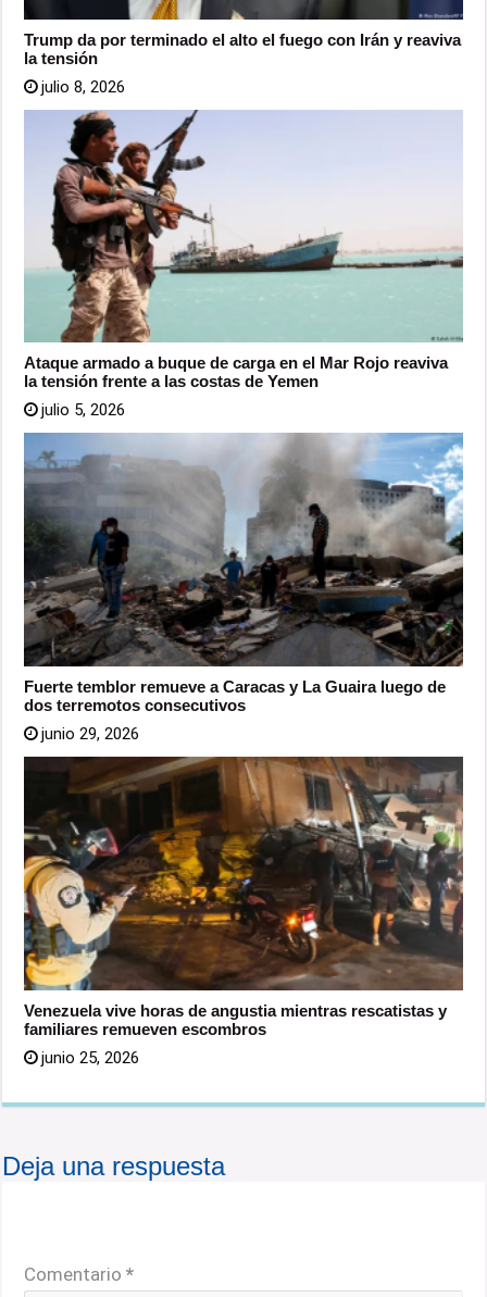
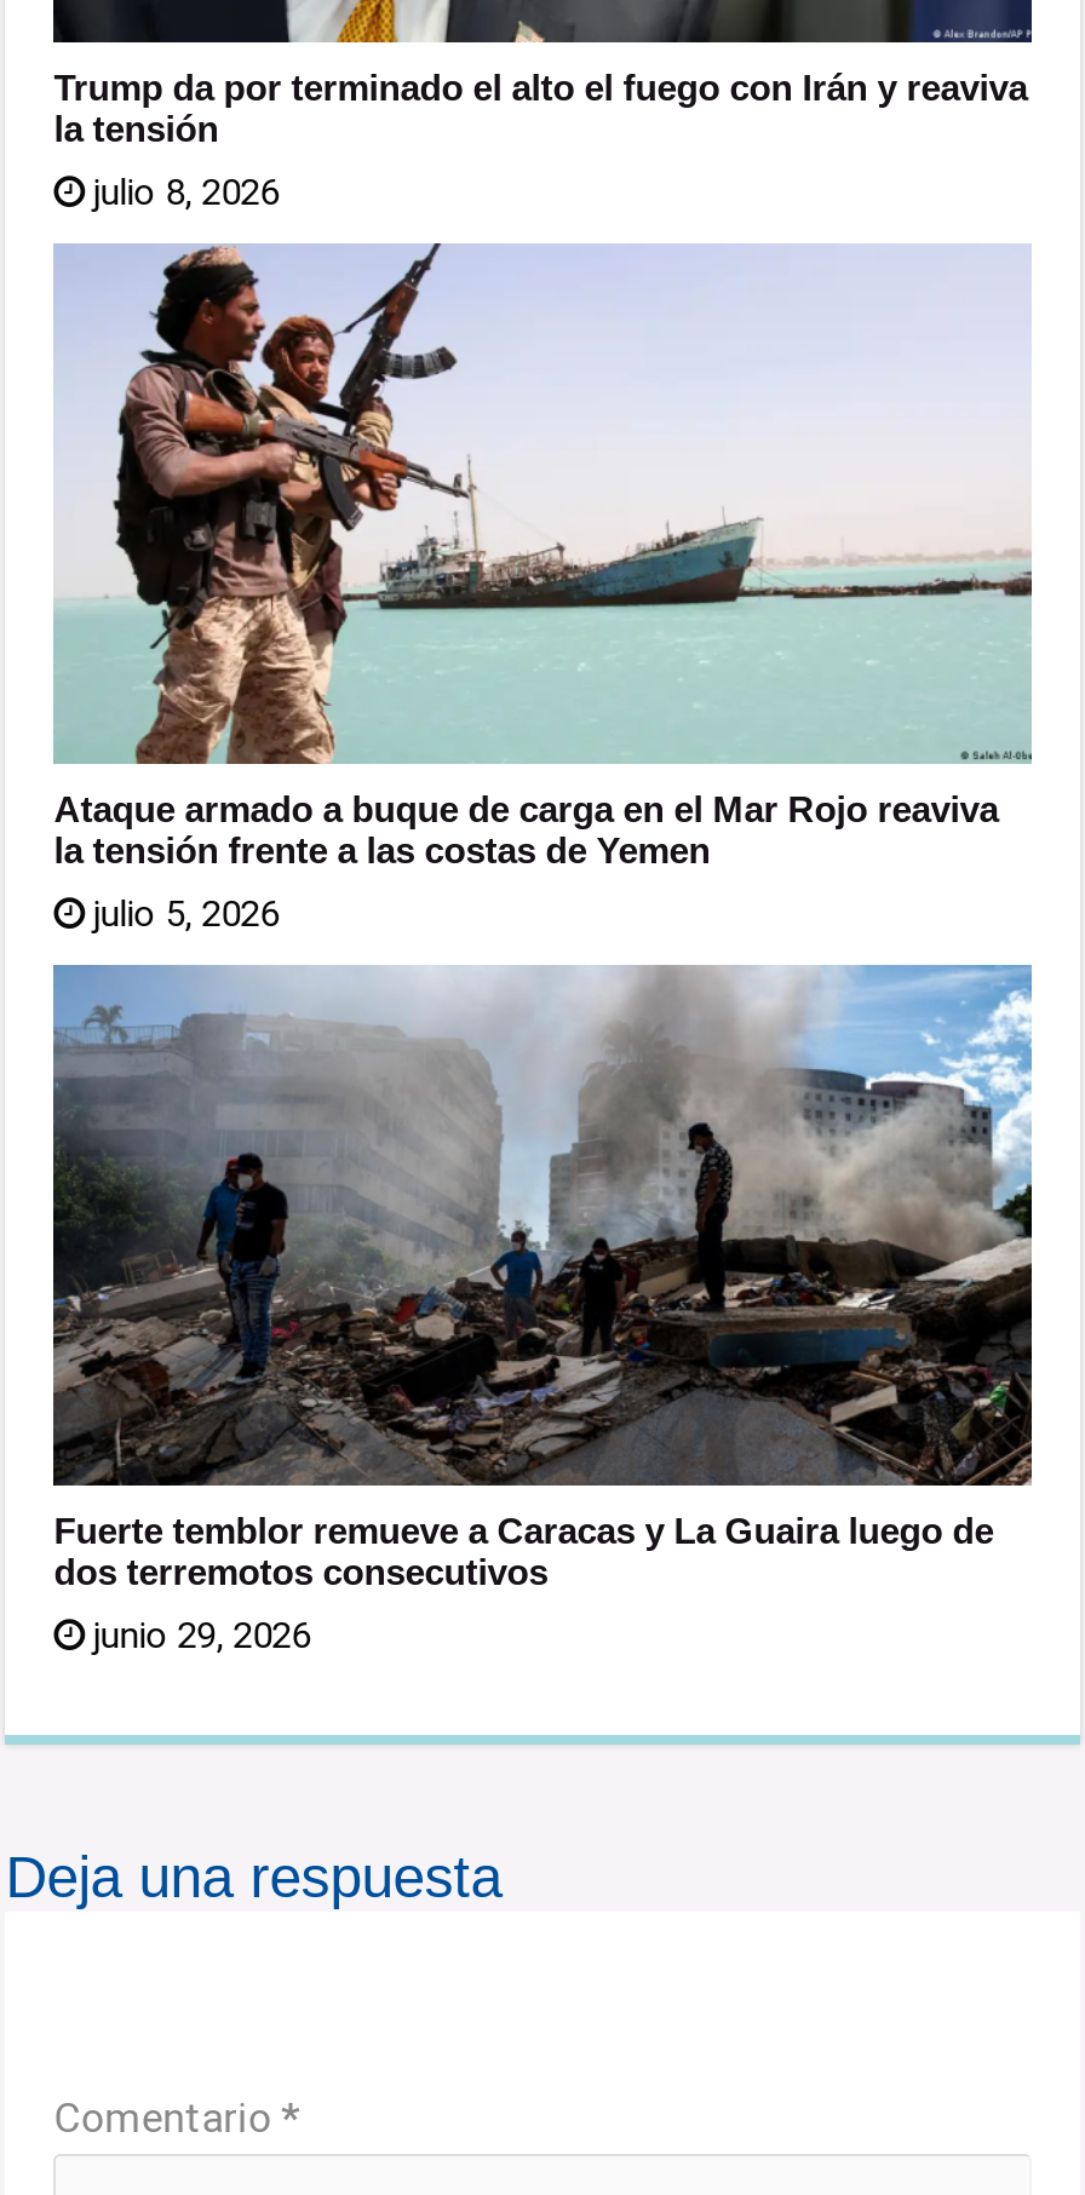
[23,756,464,1067] [image] | Venezuela vive horas de angustia mientras rescatistas y | familiares remueven escombros | junio 25, 2026 -> none

